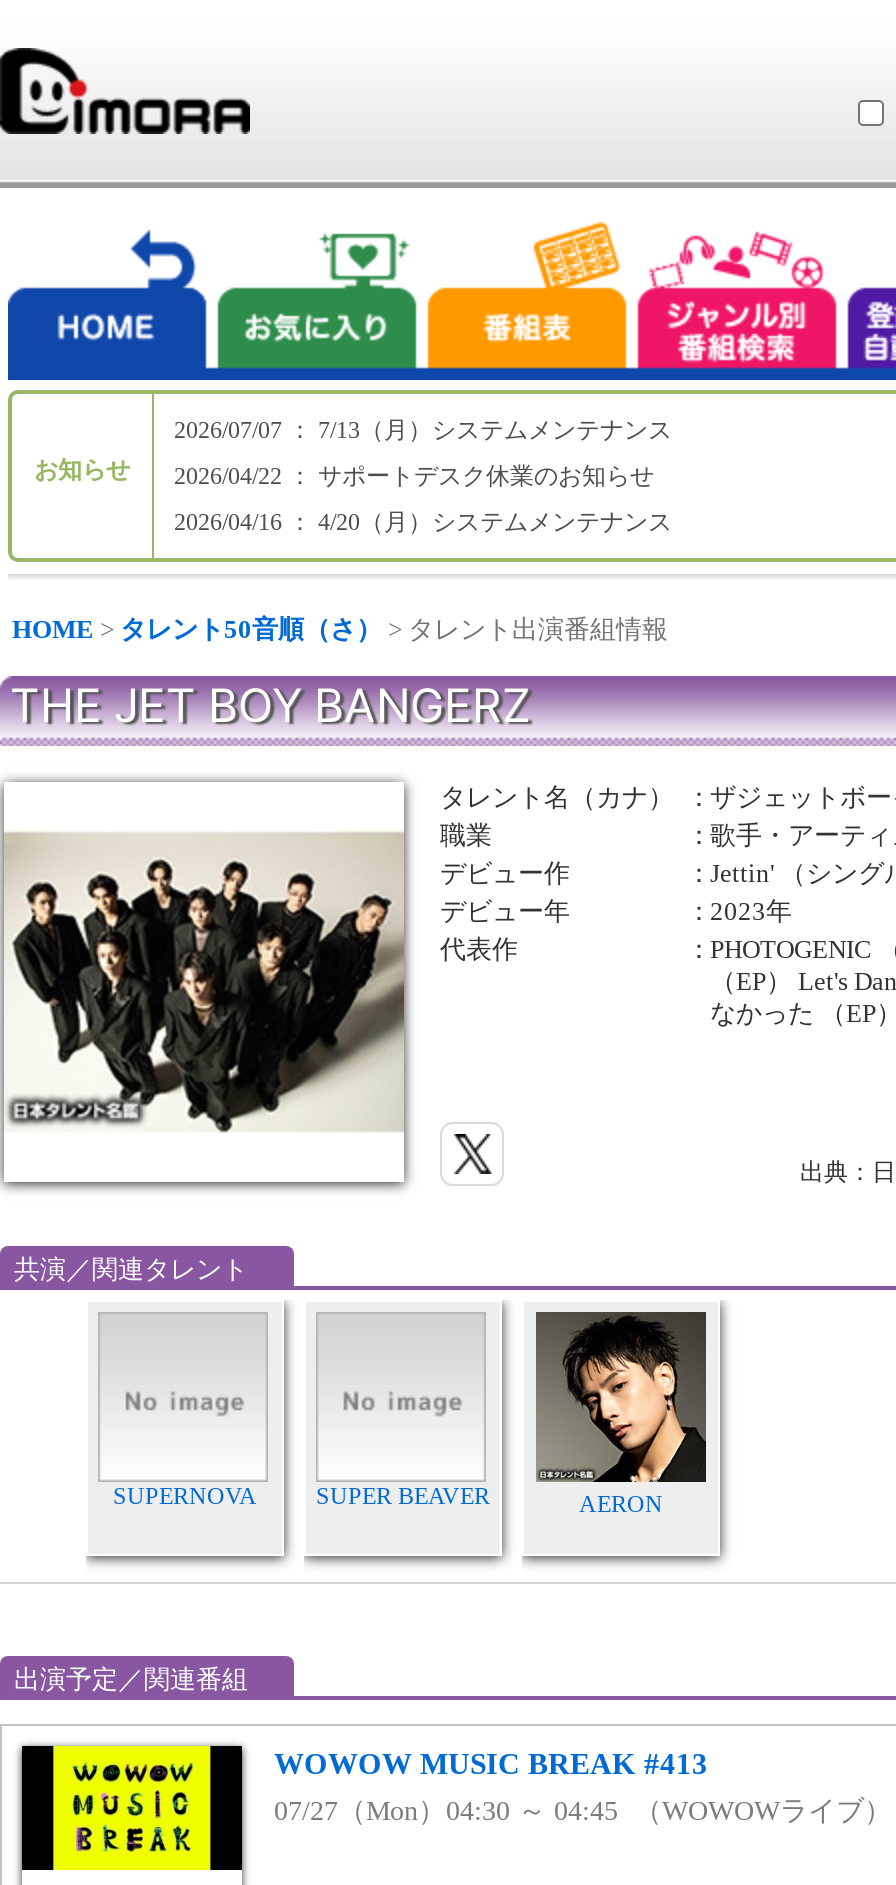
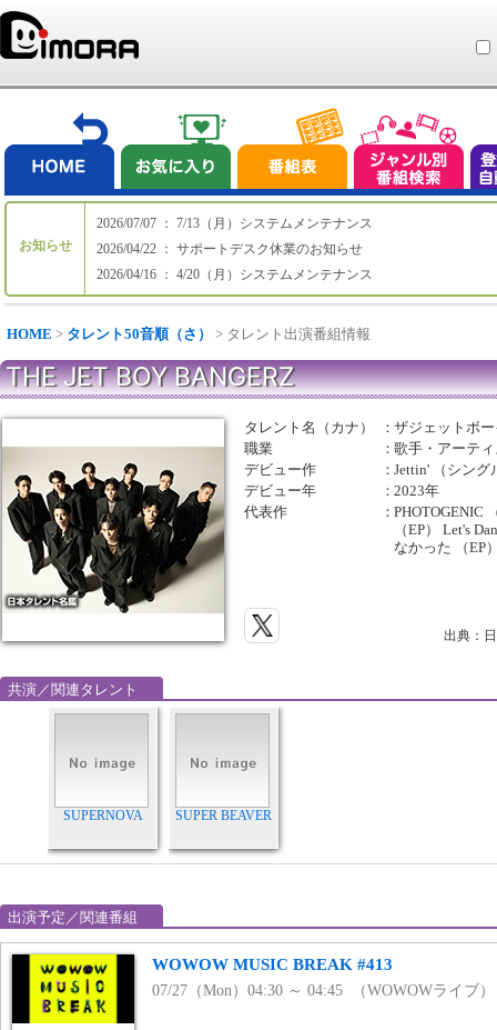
[522,1302,726,1564] [image] | AERON -> none

